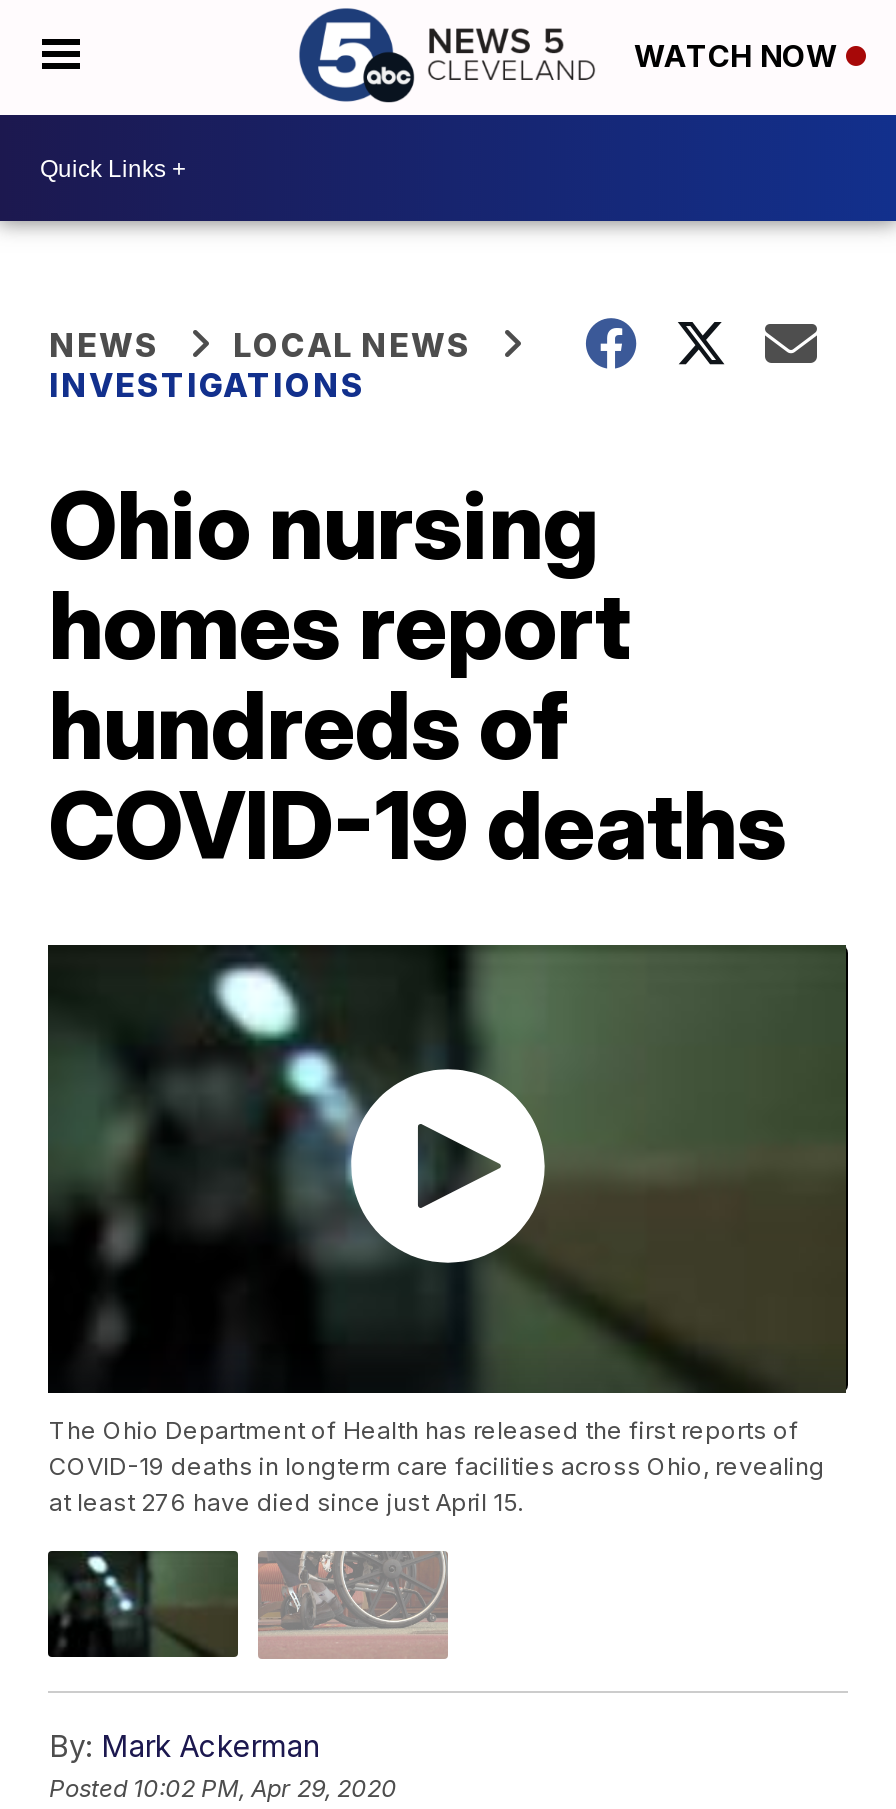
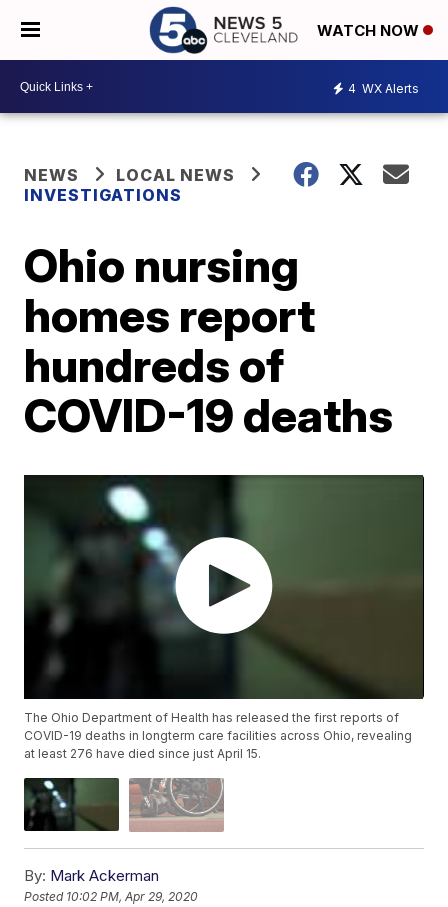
none -> [348,80,419,95] 4 WX Alerts

